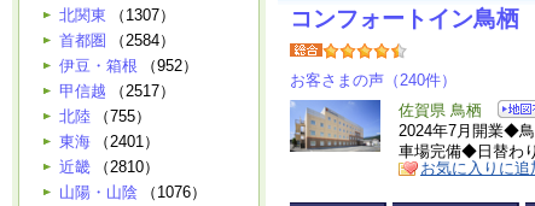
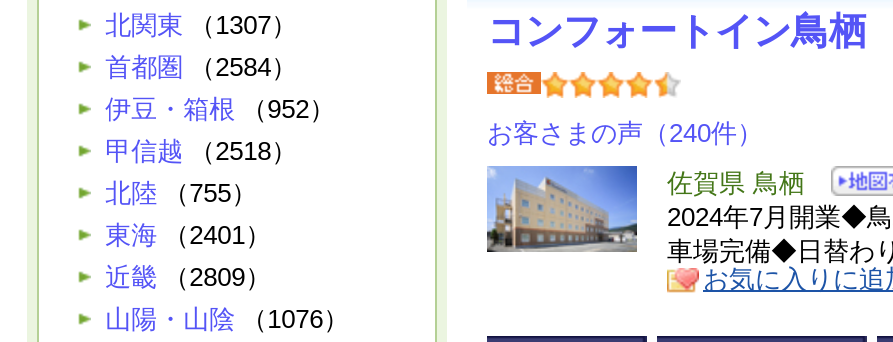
[59,82,175,100] 甲信越 （2517） -> [105,136,297,166] 甲信越 （2518）
[59,158,160,176] 近畿 （2810） -> [105,262,271,292] 近畿 （2809）

